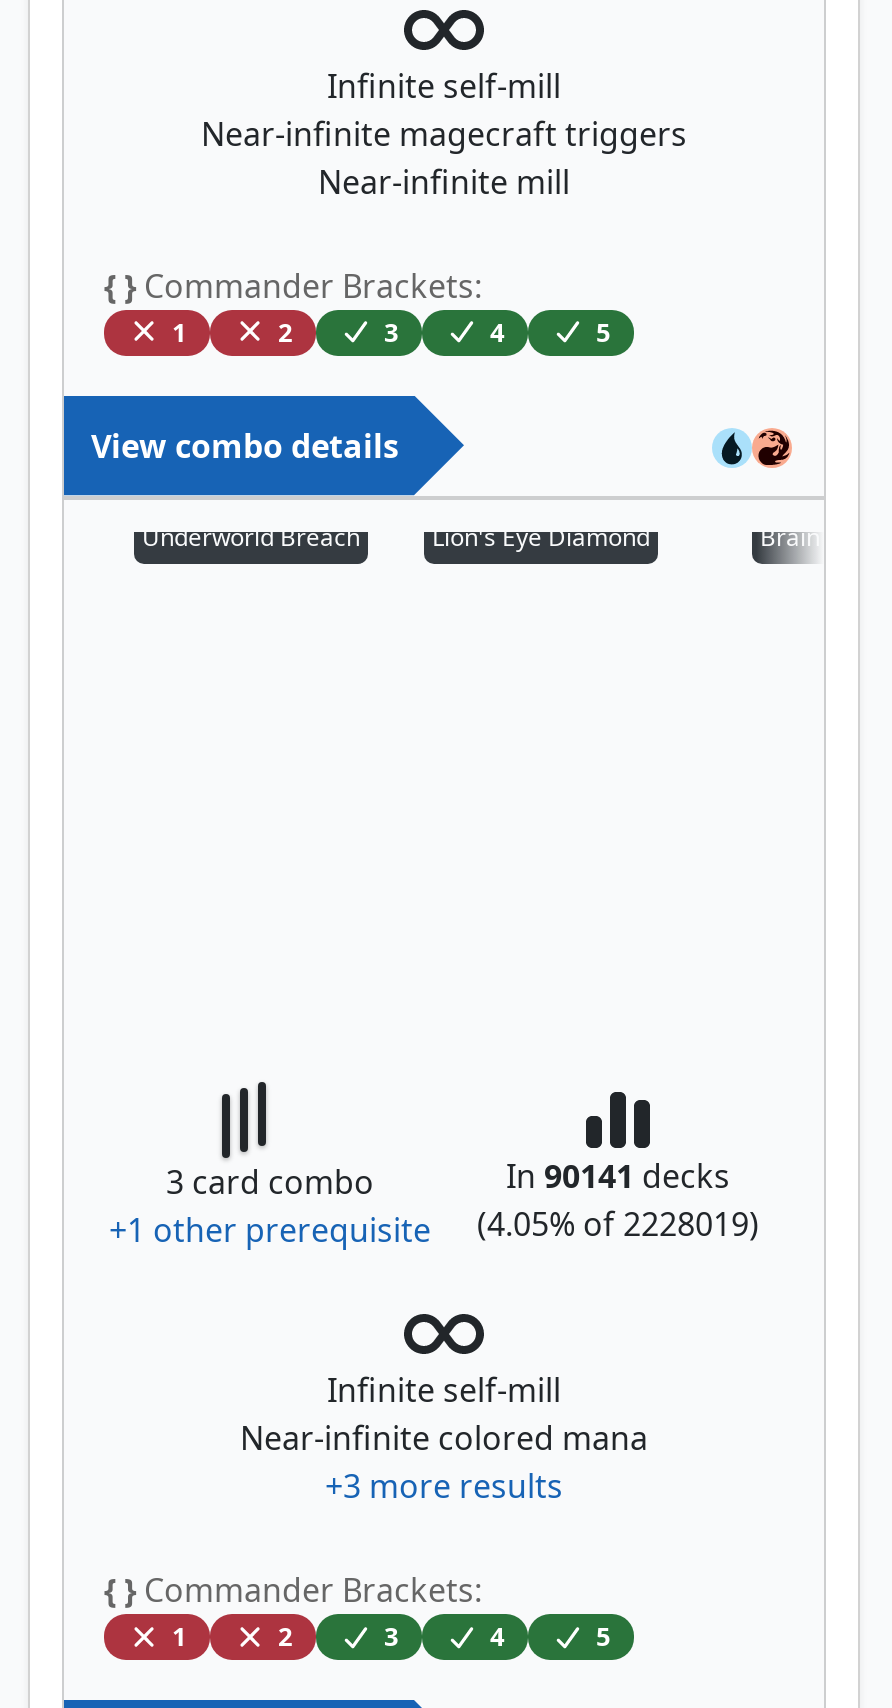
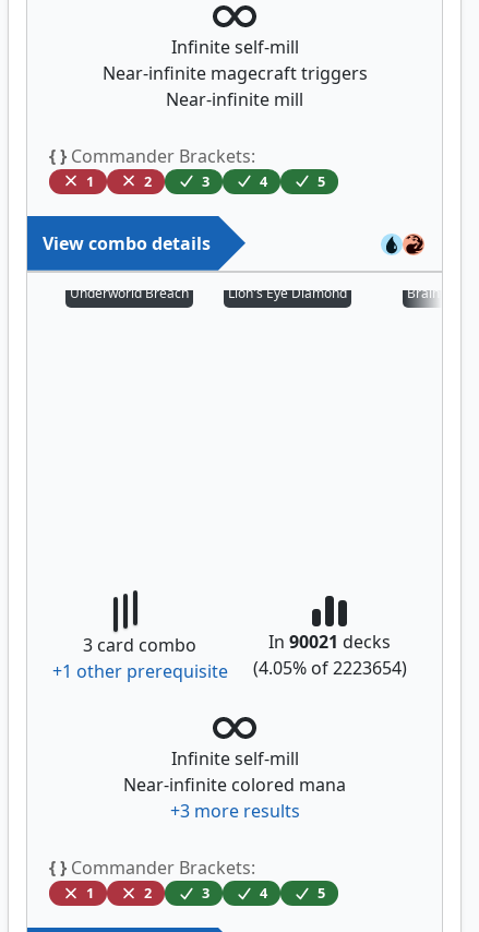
[506,1154,730,1198] In 90141 decks -> [268,629,391,653] In 90021 decks
[109,1202,759,1252] +1 other prerequisite (4.05% of 2228019) -> [52,656,406,683] +1 other prerequisite (4.05% of 2223654)

